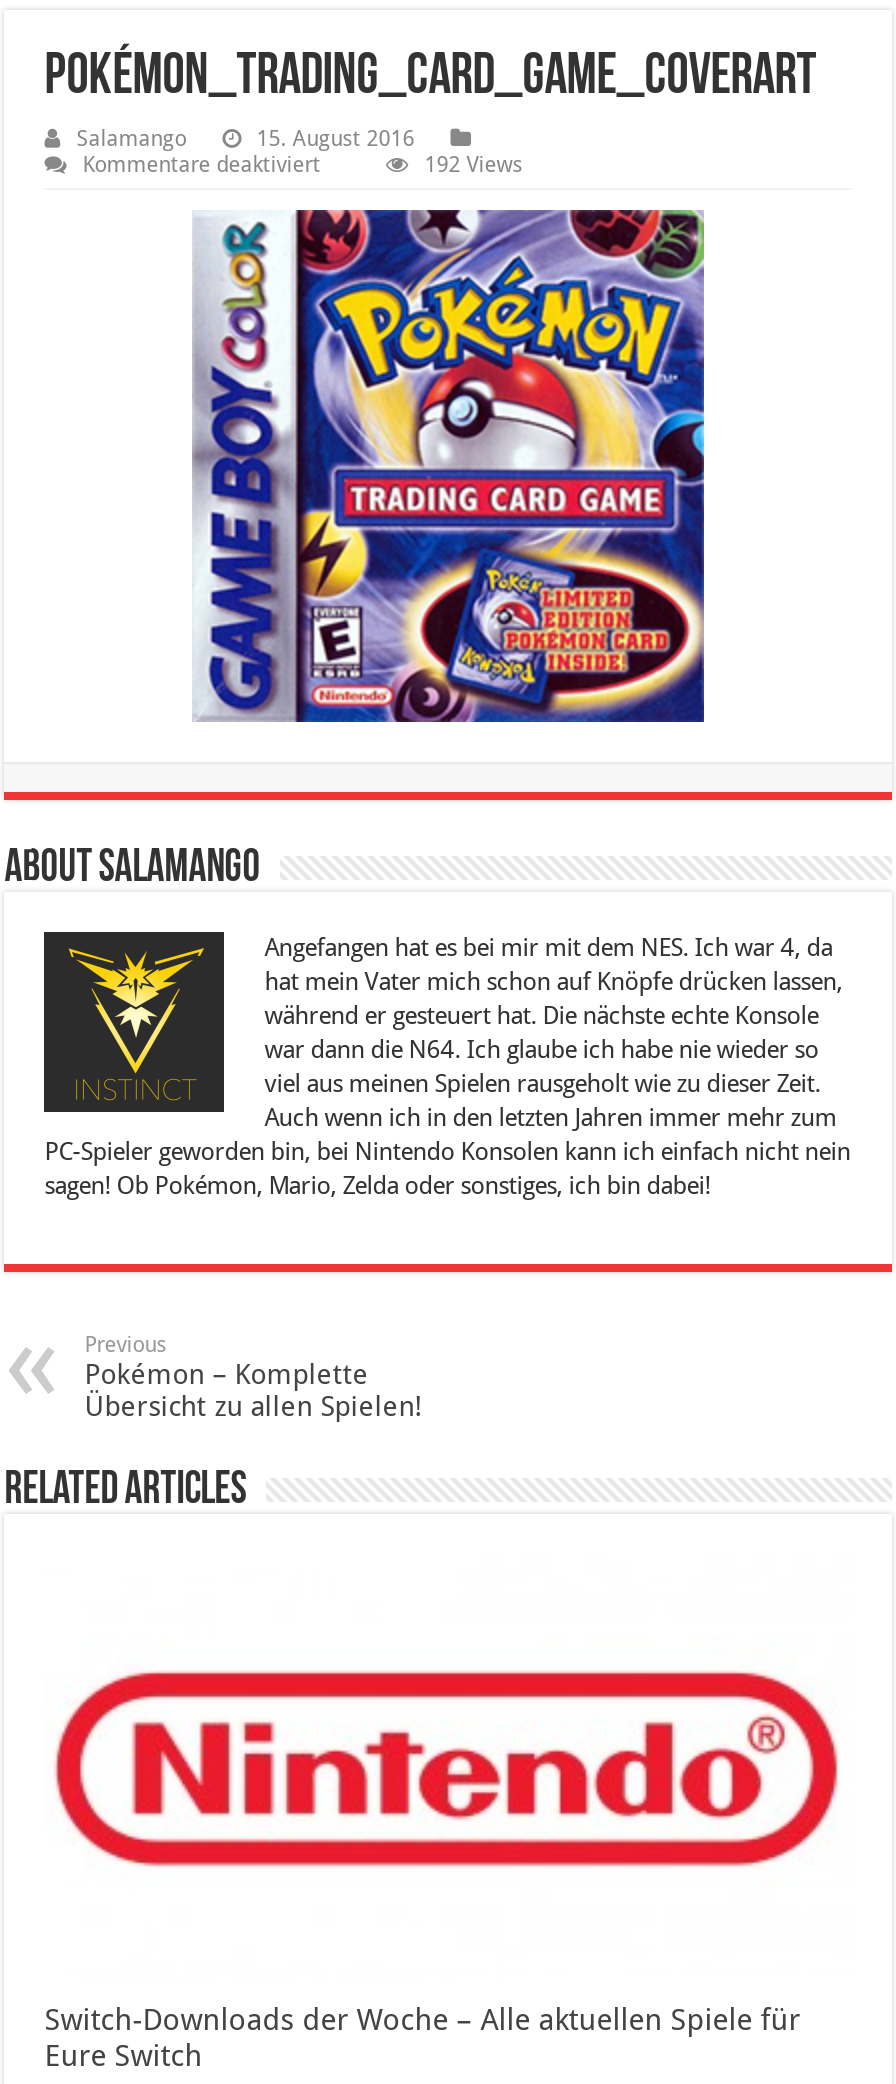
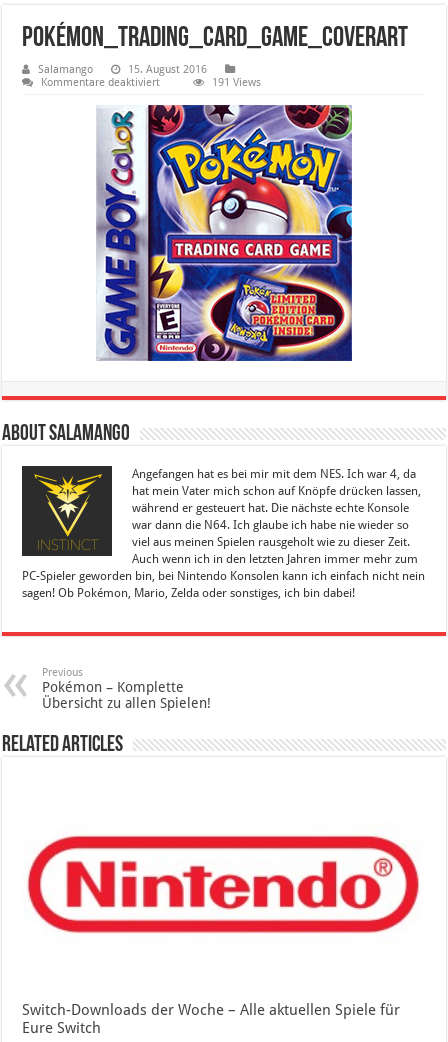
[424,151,522,177] 192 Views -> [212,76,261,89] 191 Views

